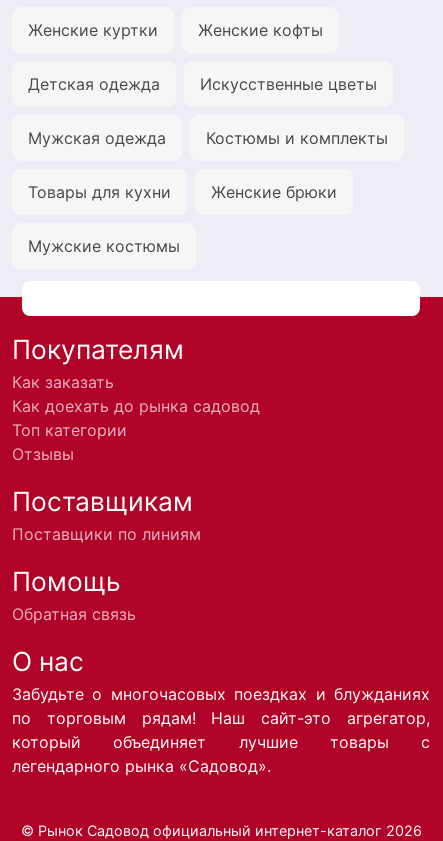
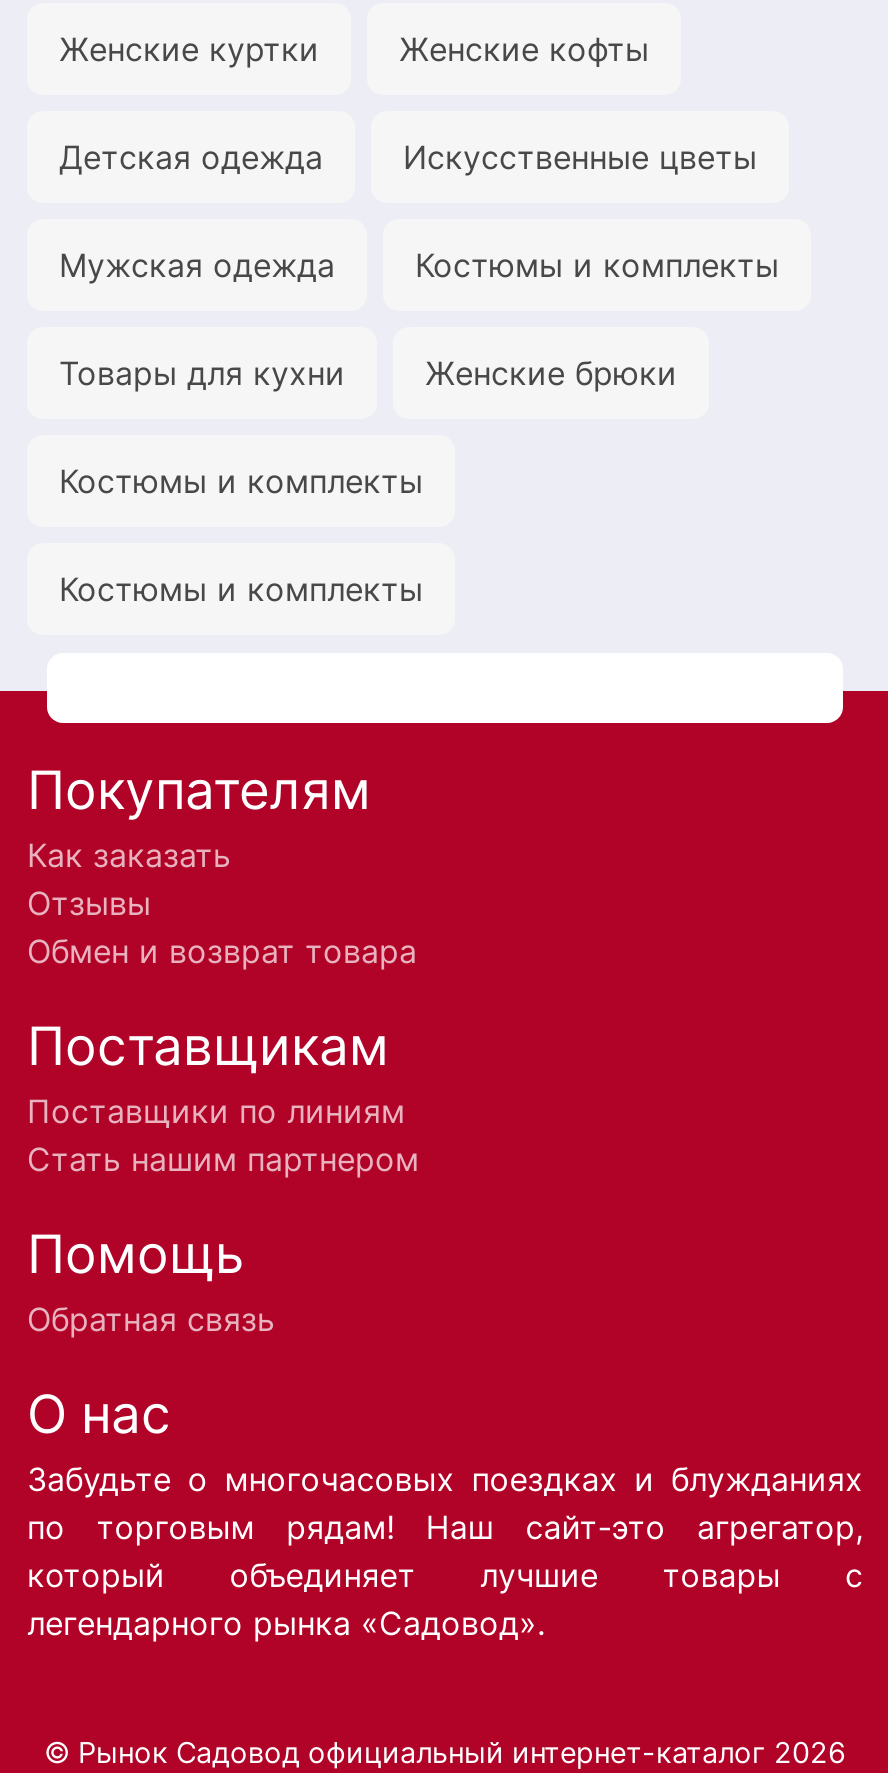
[28,236,180,256] Мужские костюмы -> [59,460,423,608] Костюмы и комплекты | Костюмы и комплекты
[12,396,260,440] Как доехать до рынка садовод | Топ категории -> none
none -> [27,930,417,970] Обмен и возврат товара
none -> [27,1138,419,1178] Стать нашим партнером

